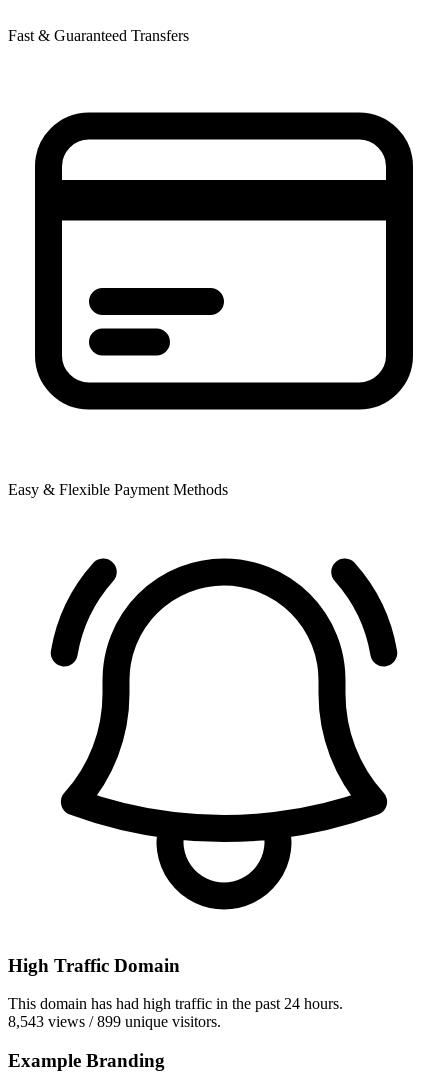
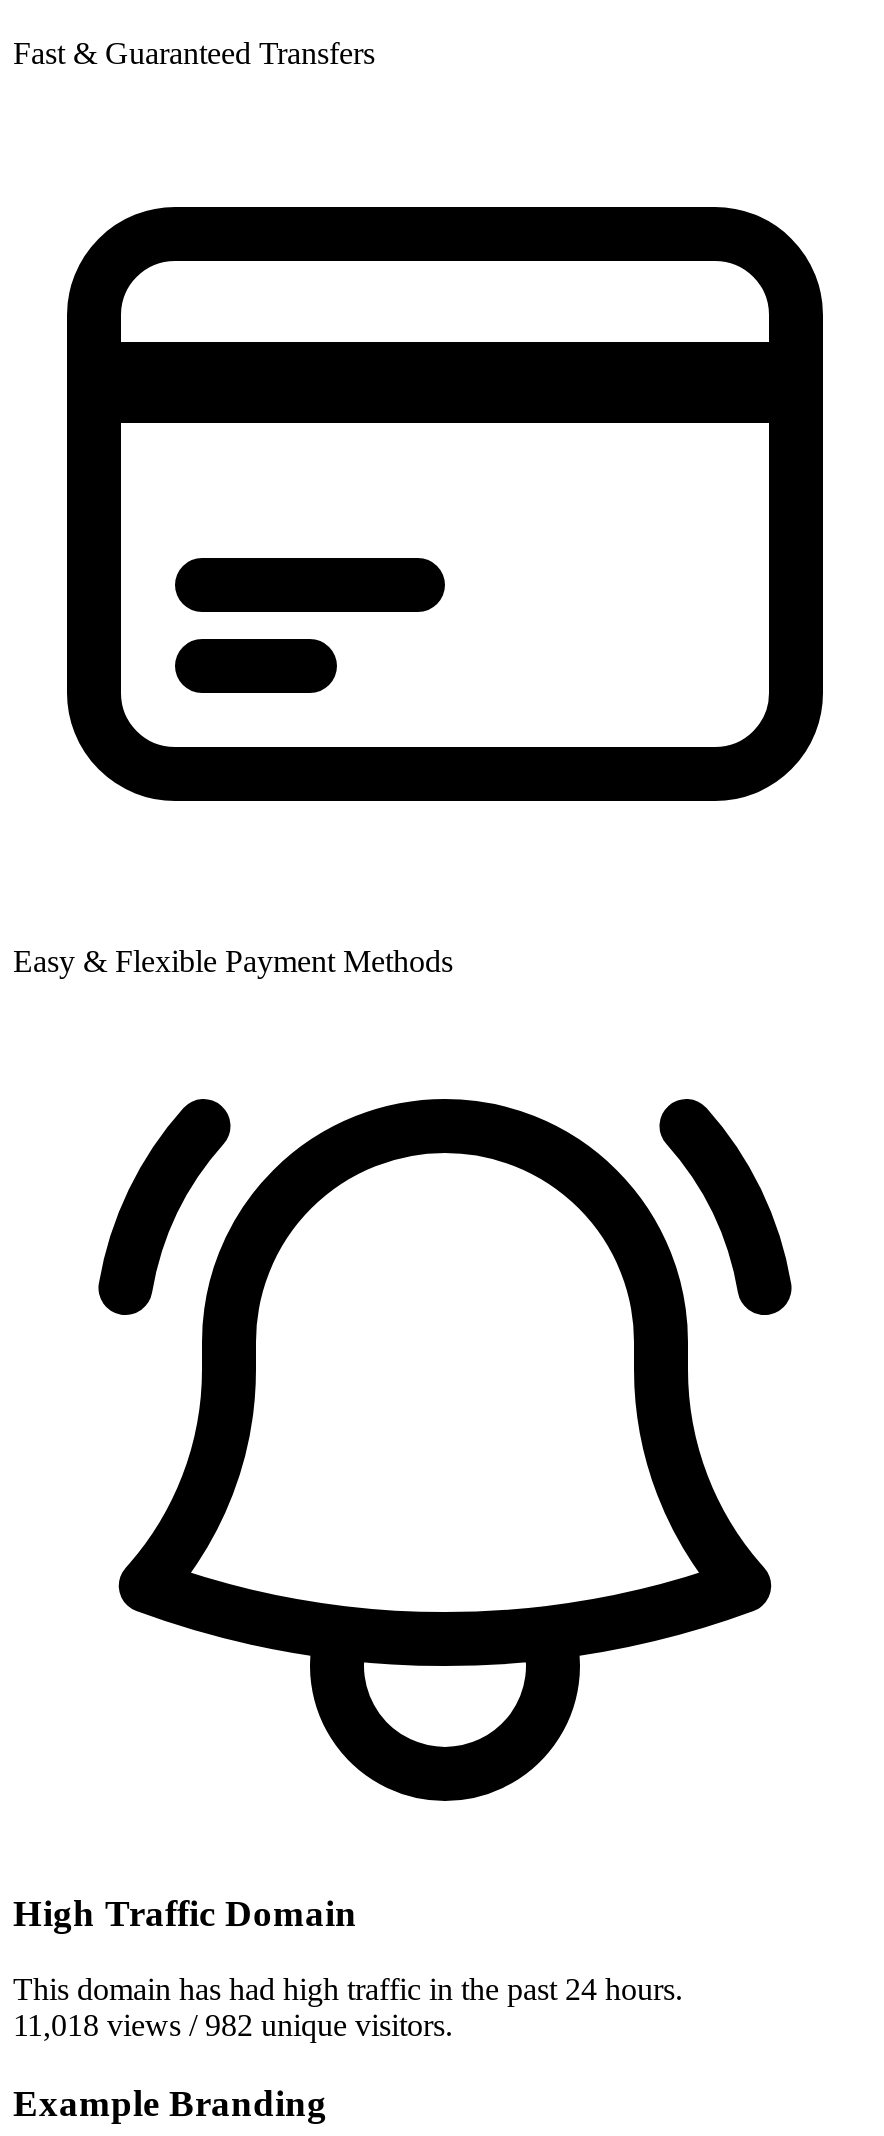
[8,1013,221,1030] 8,543 views / 899 unique visitors. -> [13,2009,453,2043] 11,018 views / 982 unique visitors.

